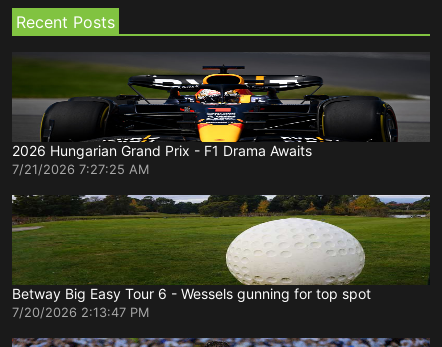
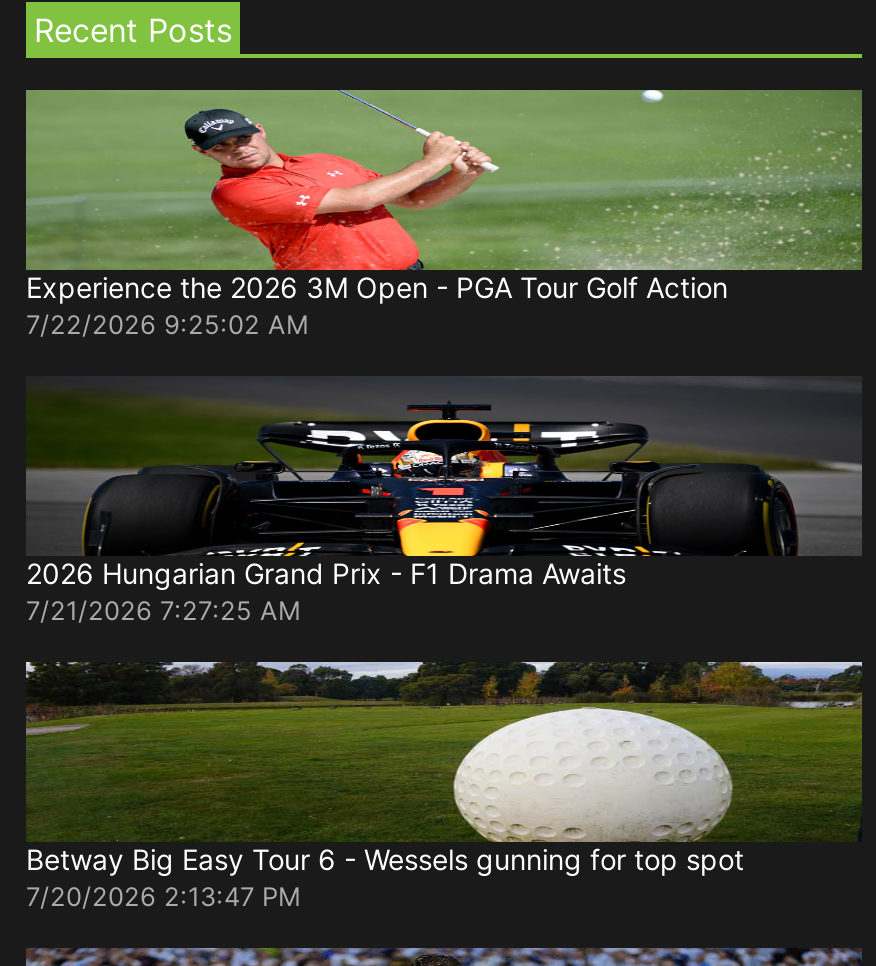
none -> [24,88,862,339] [image] | Experience the 2026 3M Open - PGA Tour Golf Action | 7/22/2026 9:25:02 AM

